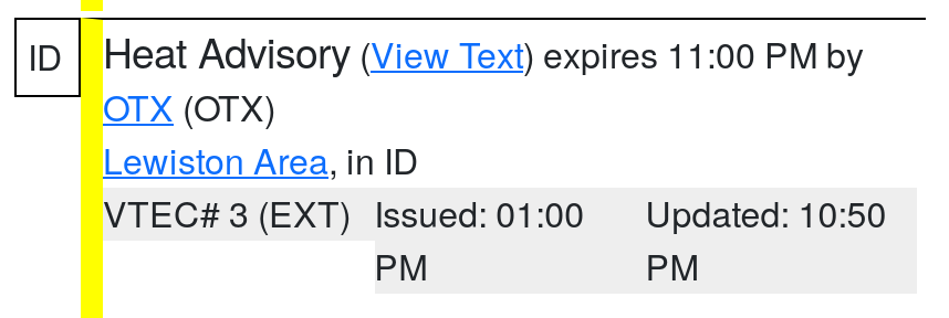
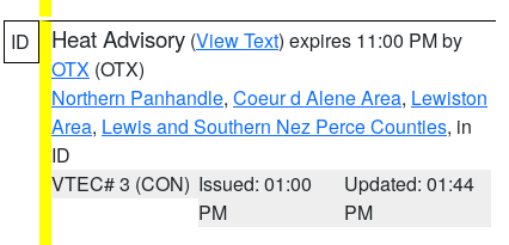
[103,135,584,239] Lewiston Area, in ID | VTEC# 3 (EXT) Issued: 01:00 -> [51,84,487,197] Northern Panhandle, Coeur d Alene Area, Lewiston | Area, Lewis and Southern Nez Perce Counties, in | ID | VTEC# 3 (CON) Issued: 01:00
[645,188,886,239] Updated: 10:50 -> [344,170,475,197] Updated: 01:44

